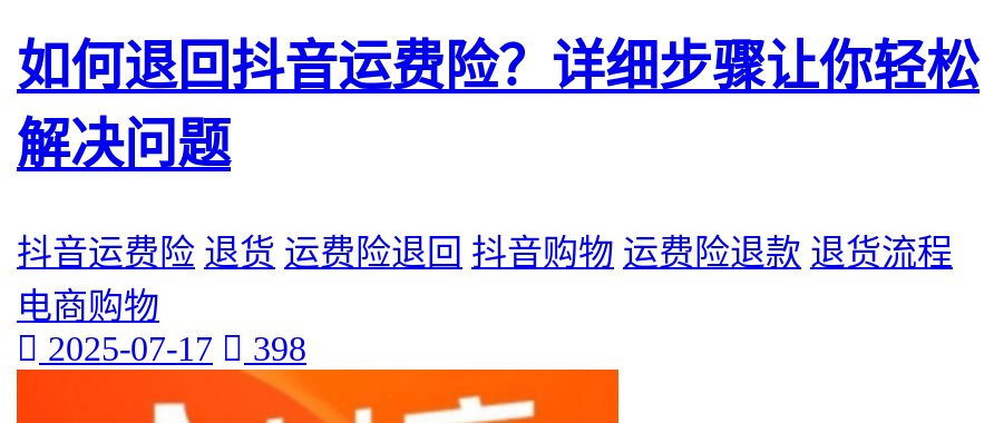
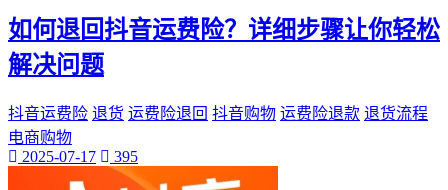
[39,329,306,367] 2025-07-17 398 -> [18,148,138,165] 2025-07-17 395

